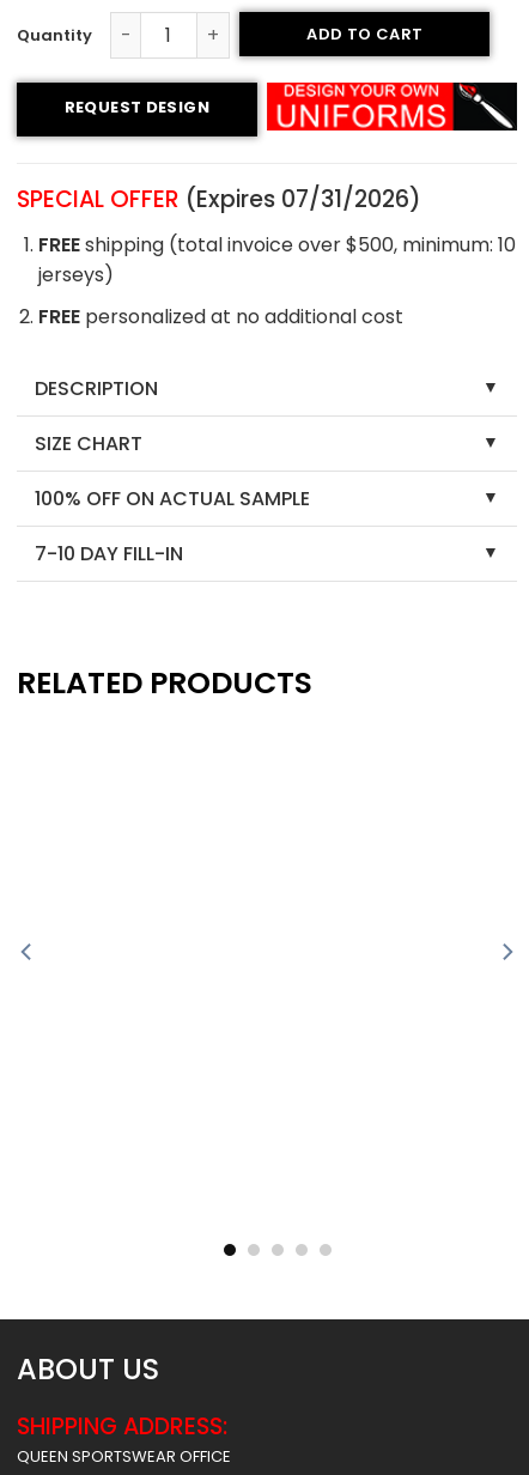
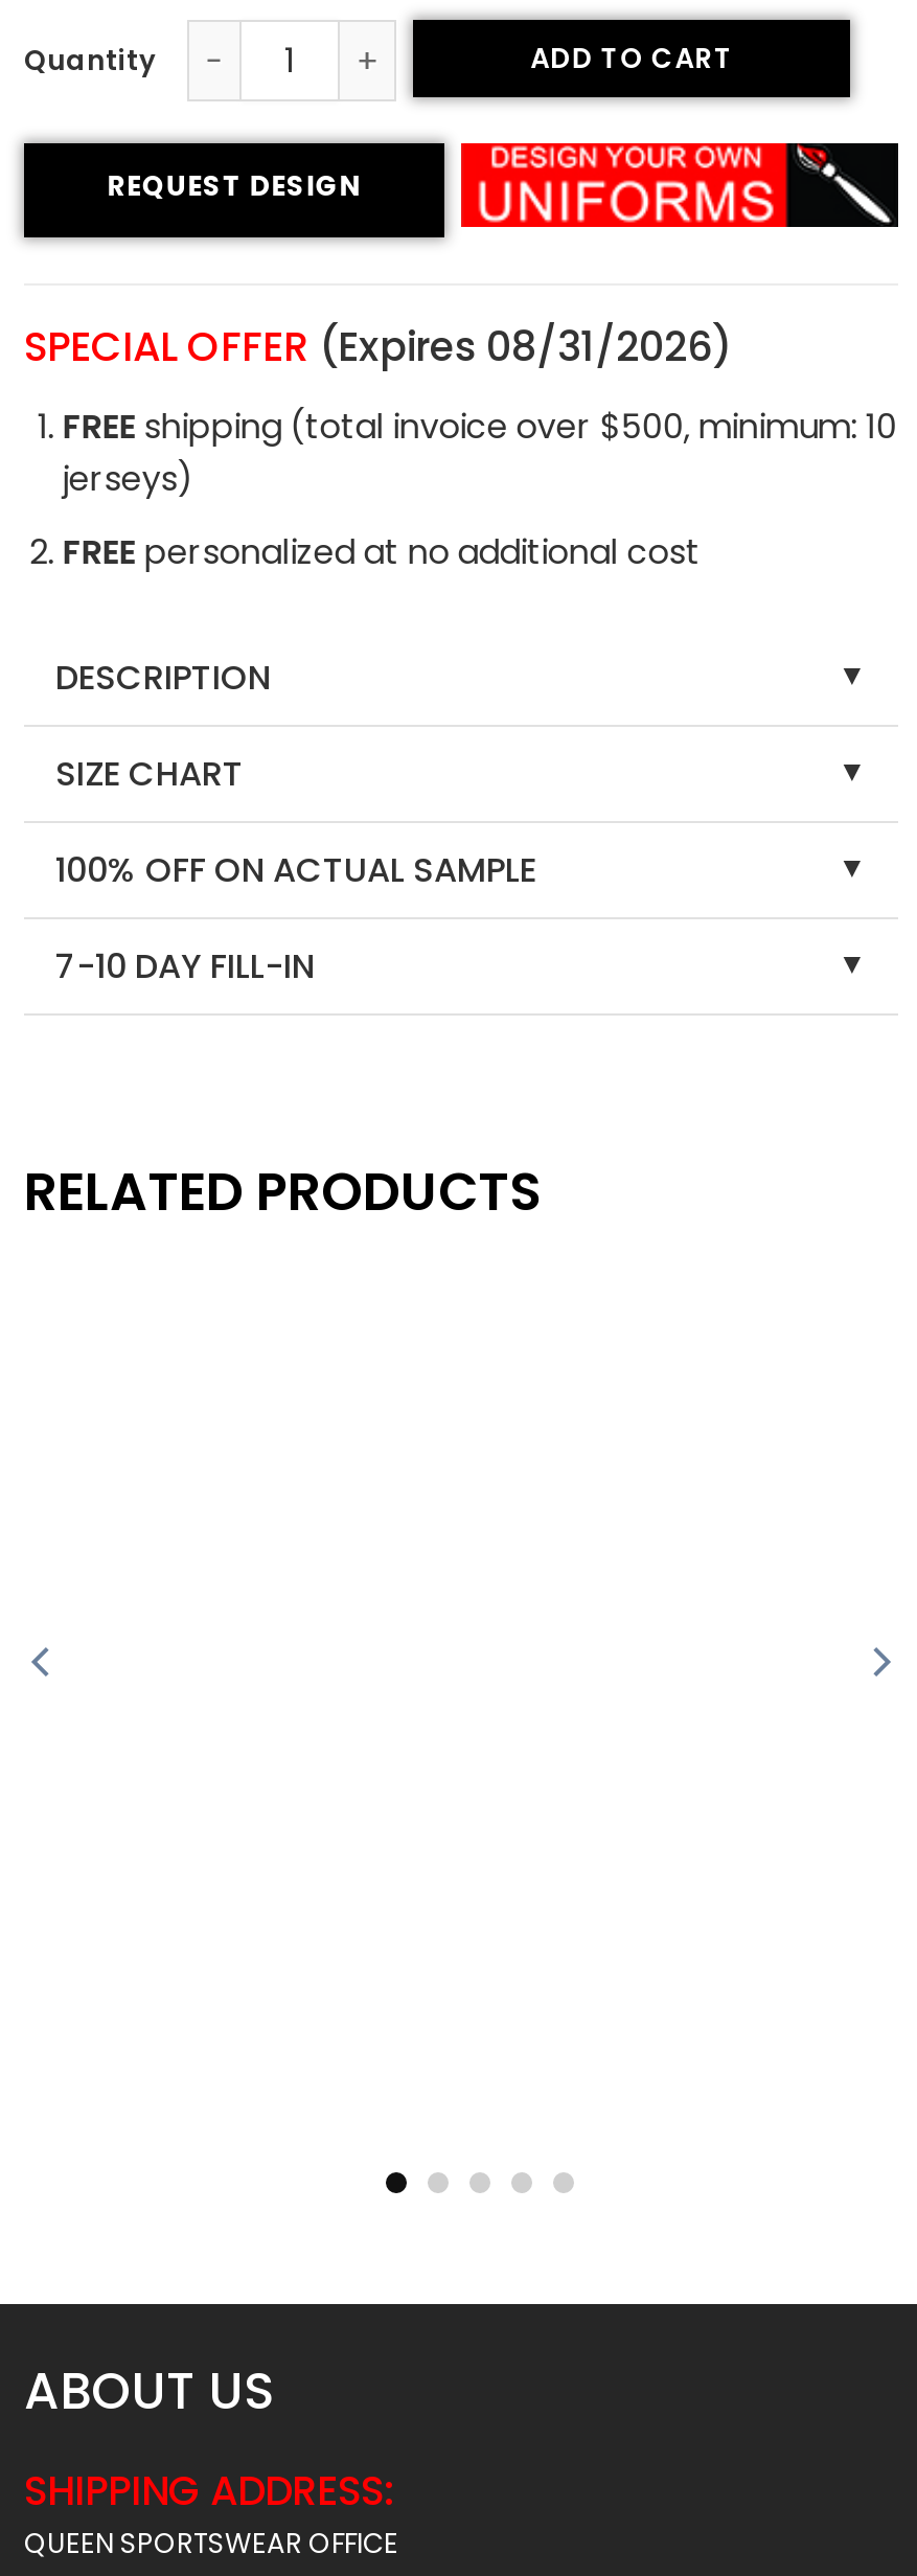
[17,184,421,216] SPECIAL OFFER (Expires 07/31/2026) -> [24,320,733,376] SPECIAL OFFER (Expires 08/31/2026)

